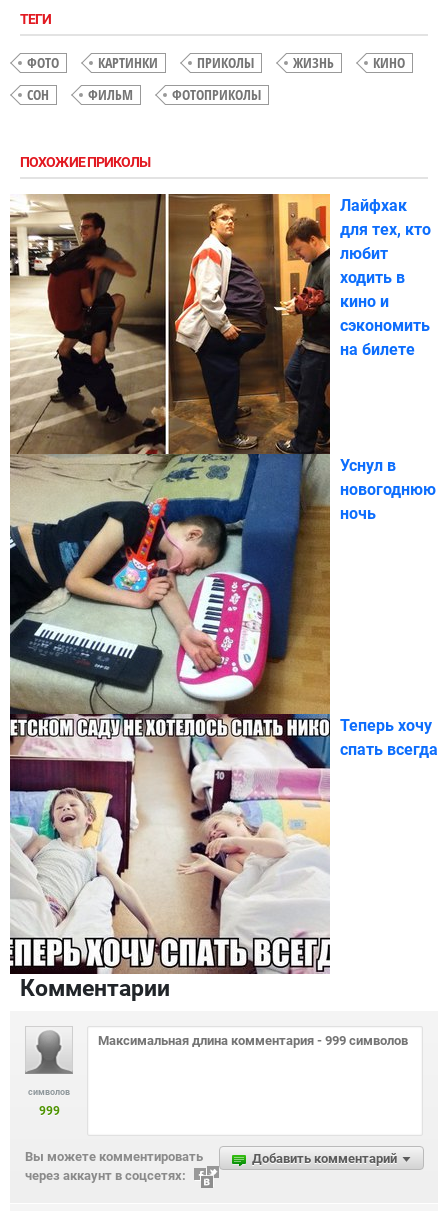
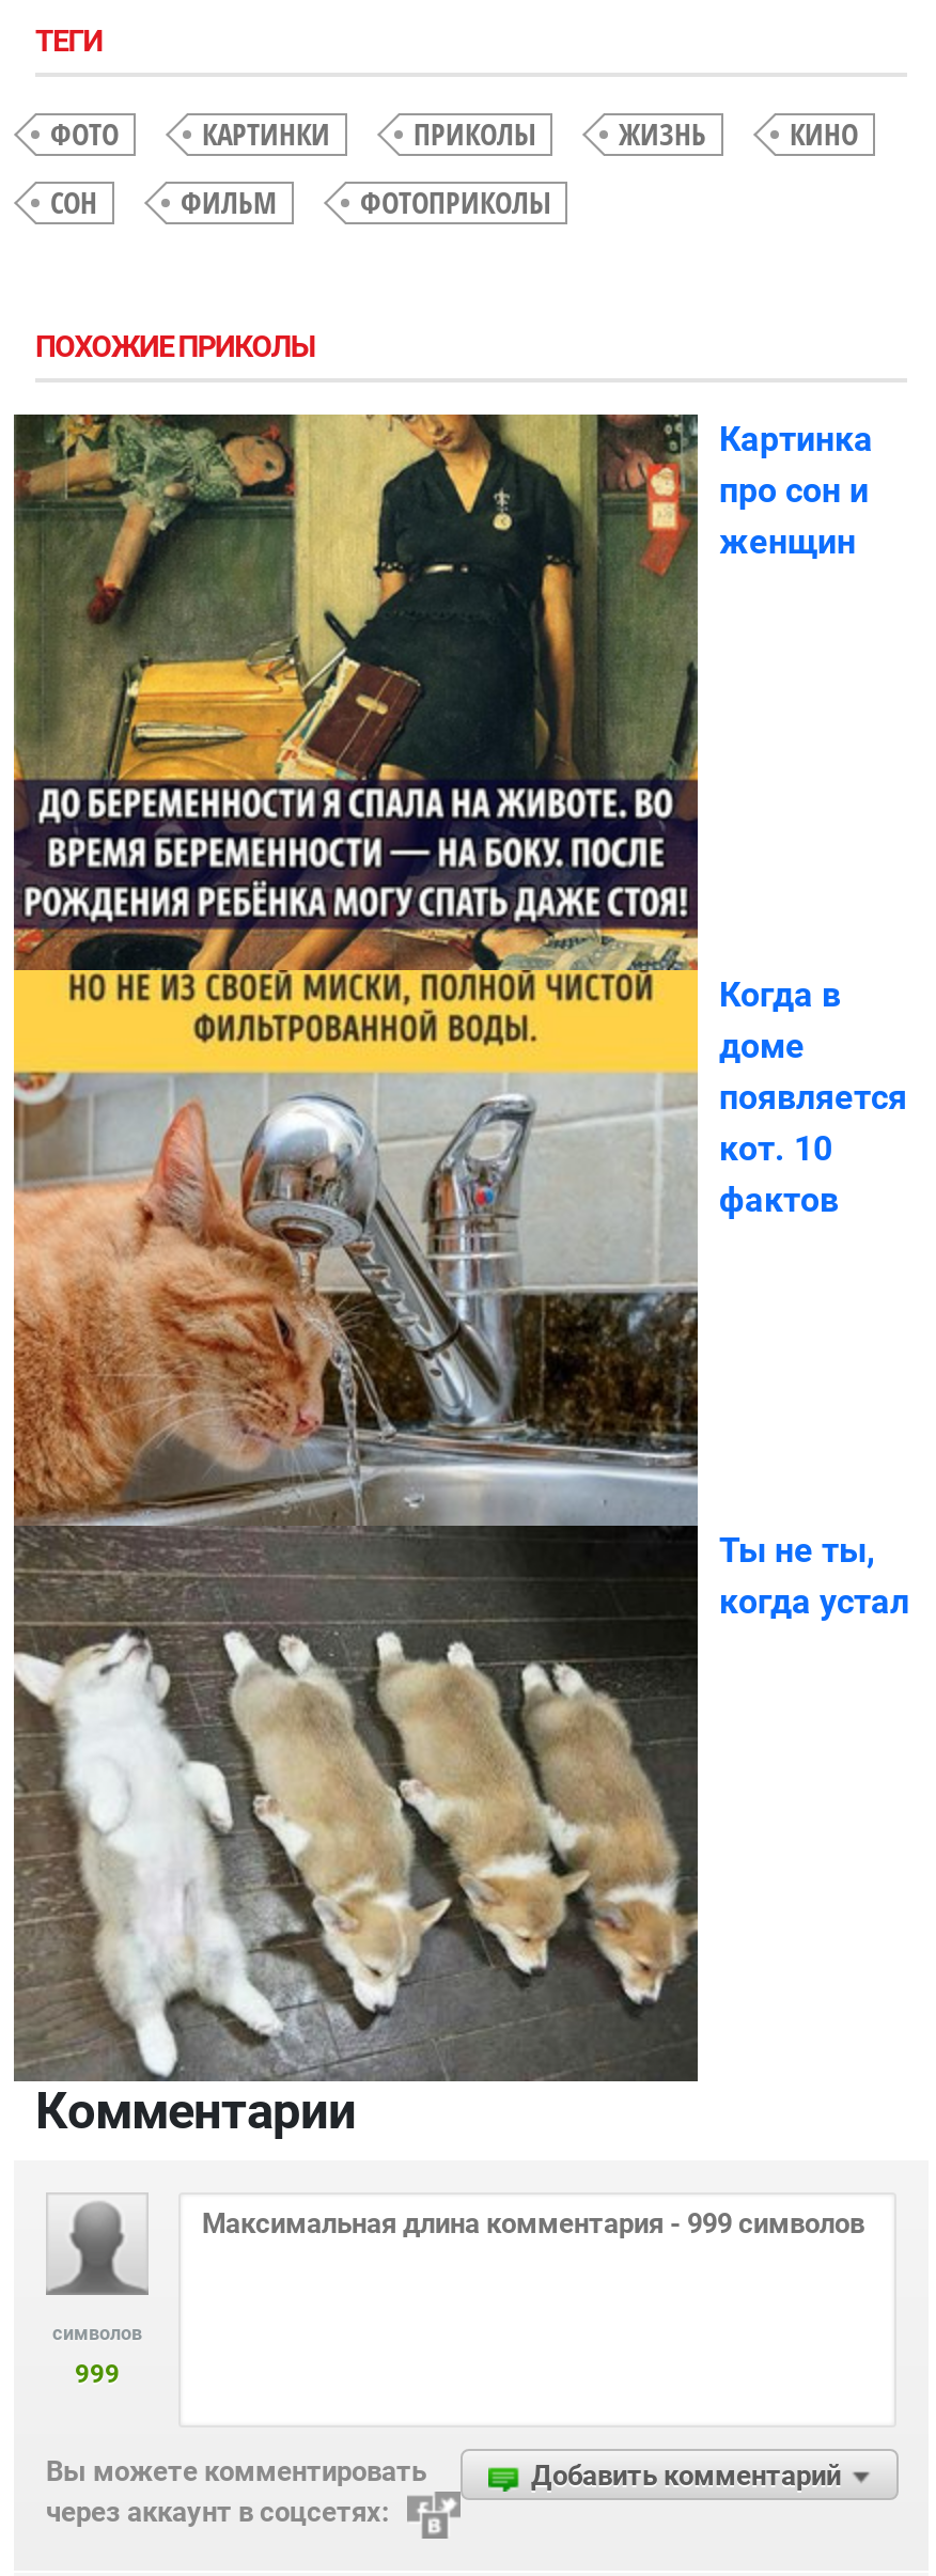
[9,193,431,975] [image] | Лайфхак | для тех, кто | любит | ходить в | кино и | сэкономить | на билете -> [12,412,873,2083] [image] | Картинка | про сон и | женщин
[340,456,436,523] Уснул в | новогоднюю | ночь -> [719,974,907,1220] Когда в | доме | появляется | кот. 10 | фактов
[340,716,438,759] Теперь хочу | спать всегда -> [719,1530,909,1621] Ты не ты, | когда устал

